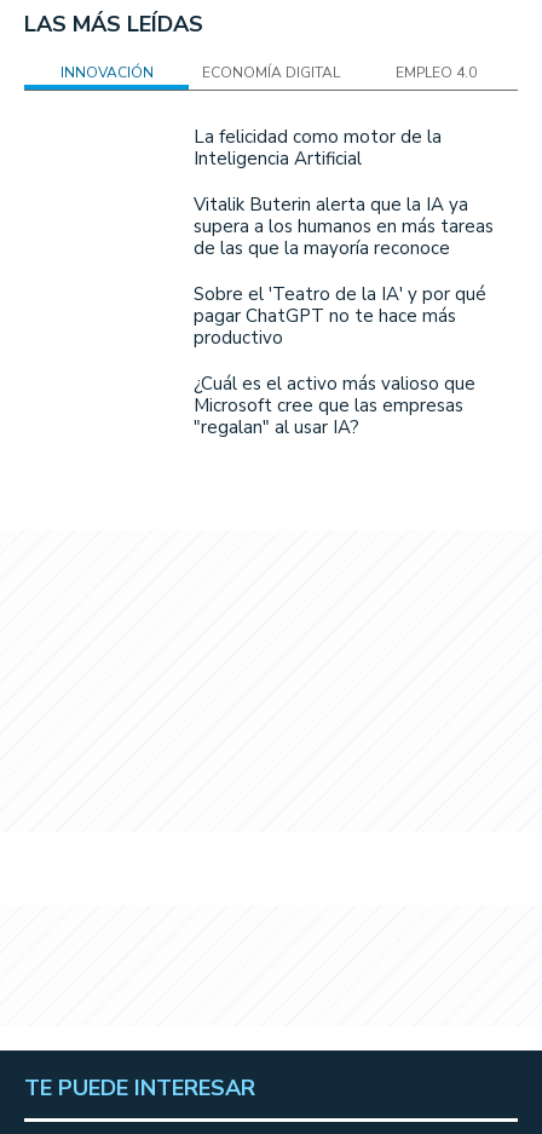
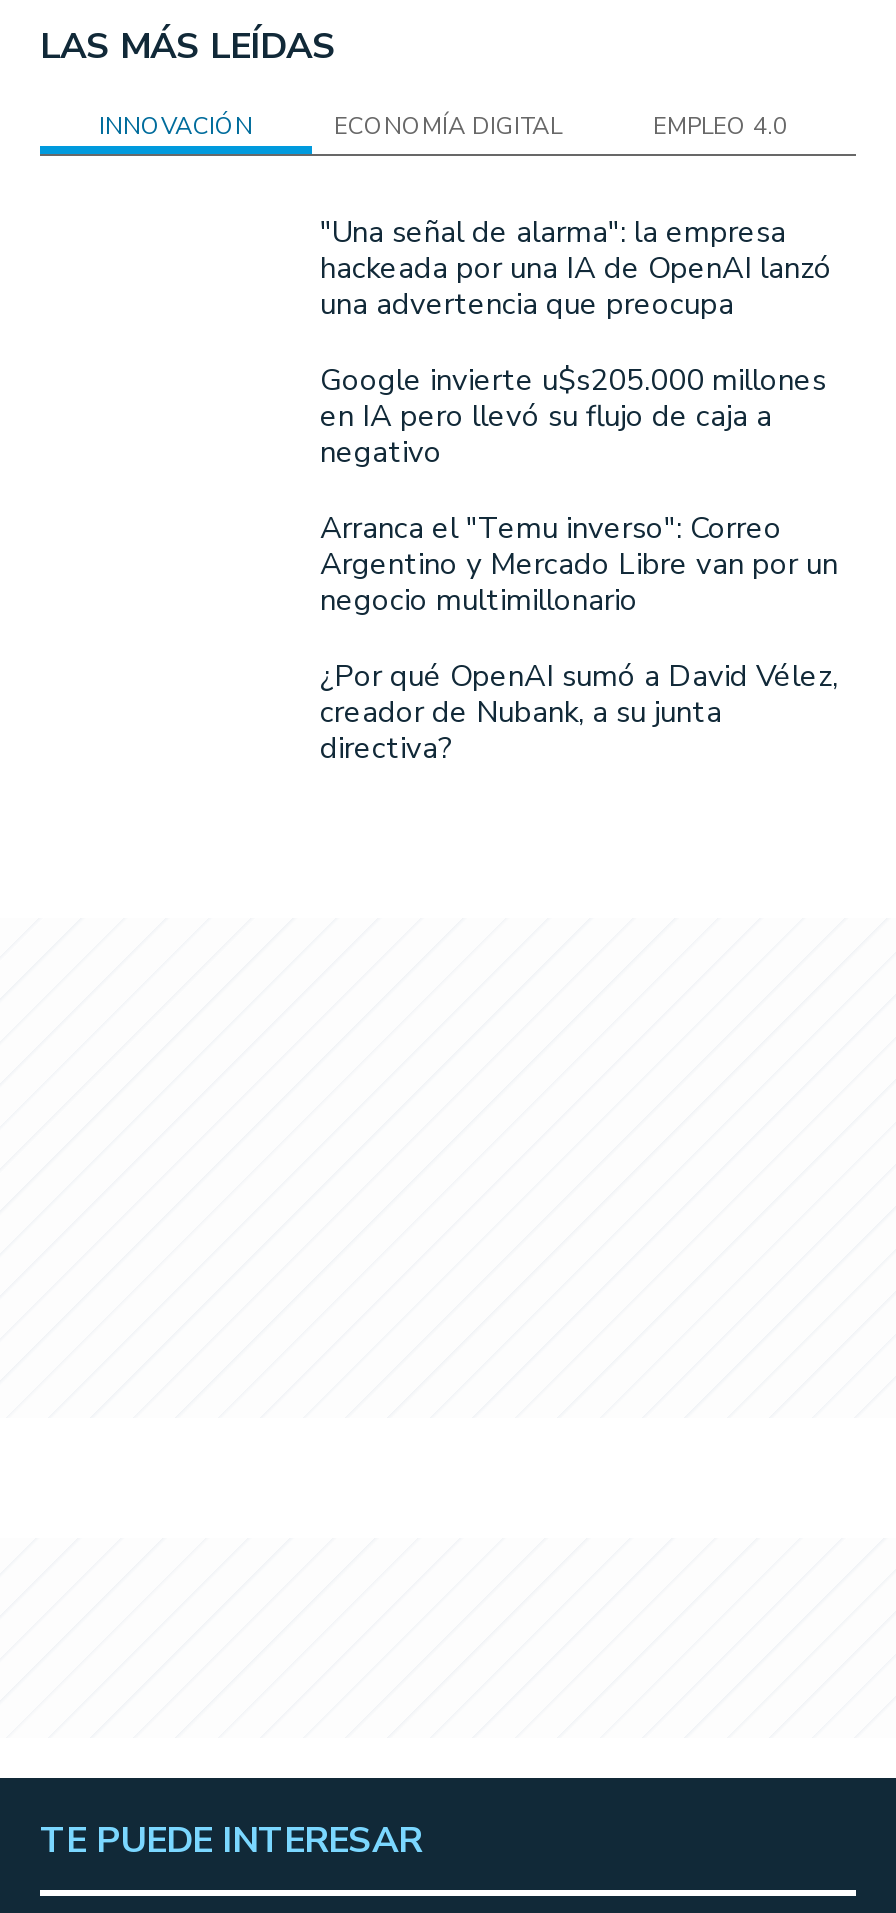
[194,125,442,171] La felicidad como motor de la | Inteligencia Artificial -> [320,212,832,324] "Una señal de alarma": la empresa | hackeada por una IA de OpenAI lanzó | una advertencia que preocupa
[194,192,494,260] Vitalik Buterin alerta que la IA ya | supera a los humanos en más tareas | de las que la mayoría reconoce -> [320,360,826,472] Google invierte u$s205.000 millones | en IA pero llevó su flujo de caja a | negativo
[194,282,486,350] Sobre el 'Teatro de la IA' y por qué | pagar ChatGPT no te hace más | productivo -> [320,508,838,620] Arranca el "Temu inverso": Correo | Argentino y Mercado Libre van por un | negocio multimillonario
[194,372,475,439] ¿Cuál es el activo más valioso que | Microsoft cree que las empresas | "regalan" al usar IA? -> [320,656,838,768] ¿Por qué OpenAI sumó a David Vélez, | creador de Nubank, a su junta | directiva?

